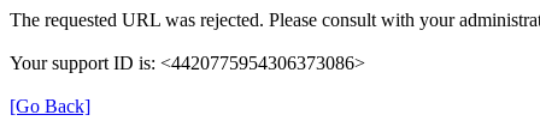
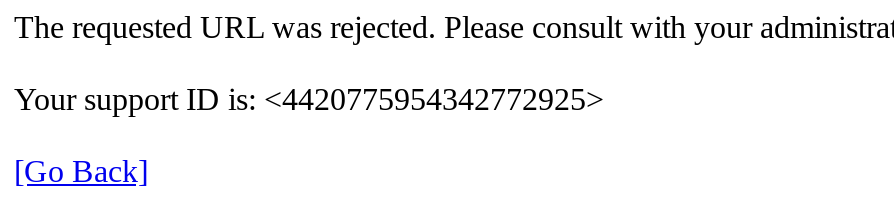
[10,53,365,73] Your support ID is: <4420775954306373086> -> [14,82,604,116] Your support ID is: <4420775954342772925>

